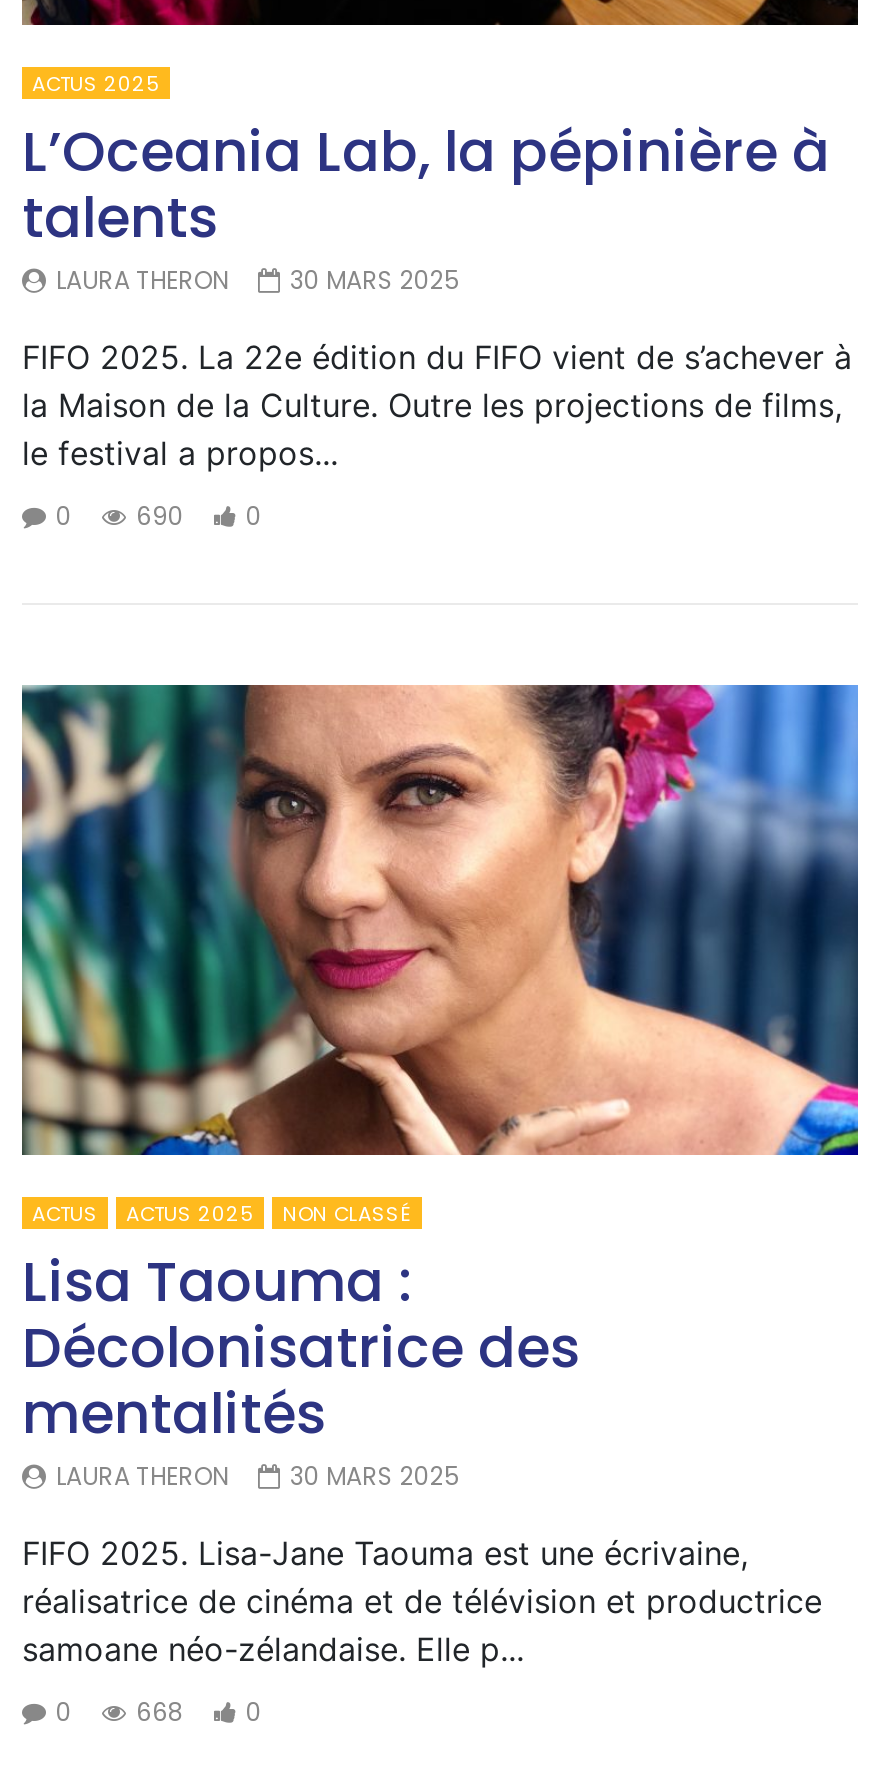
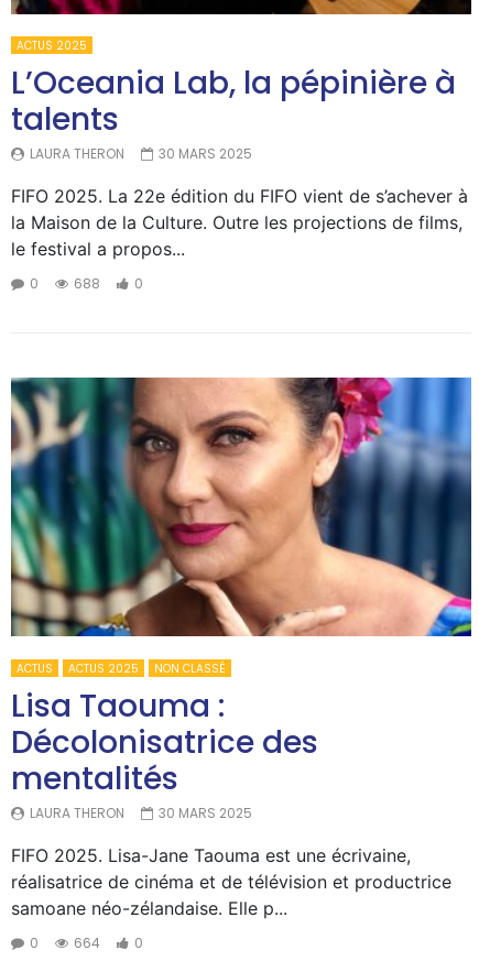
[56,498,262,532] 0 690 0 -> [30,274,143,293] 0 688 0
[56,1695,262,1729] 0 668 0 -> [30,933,143,952] 0 664 0

